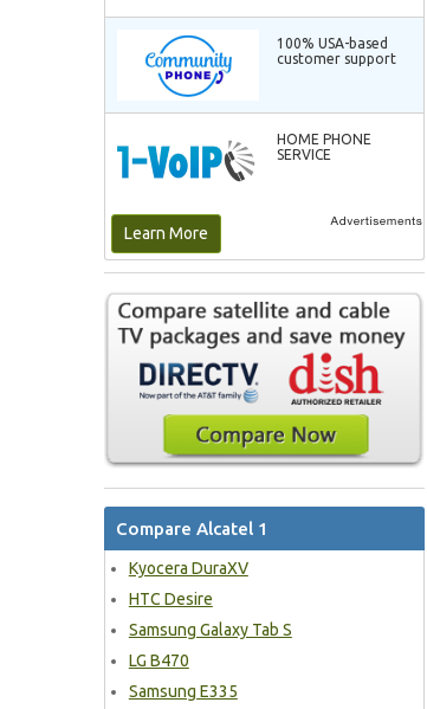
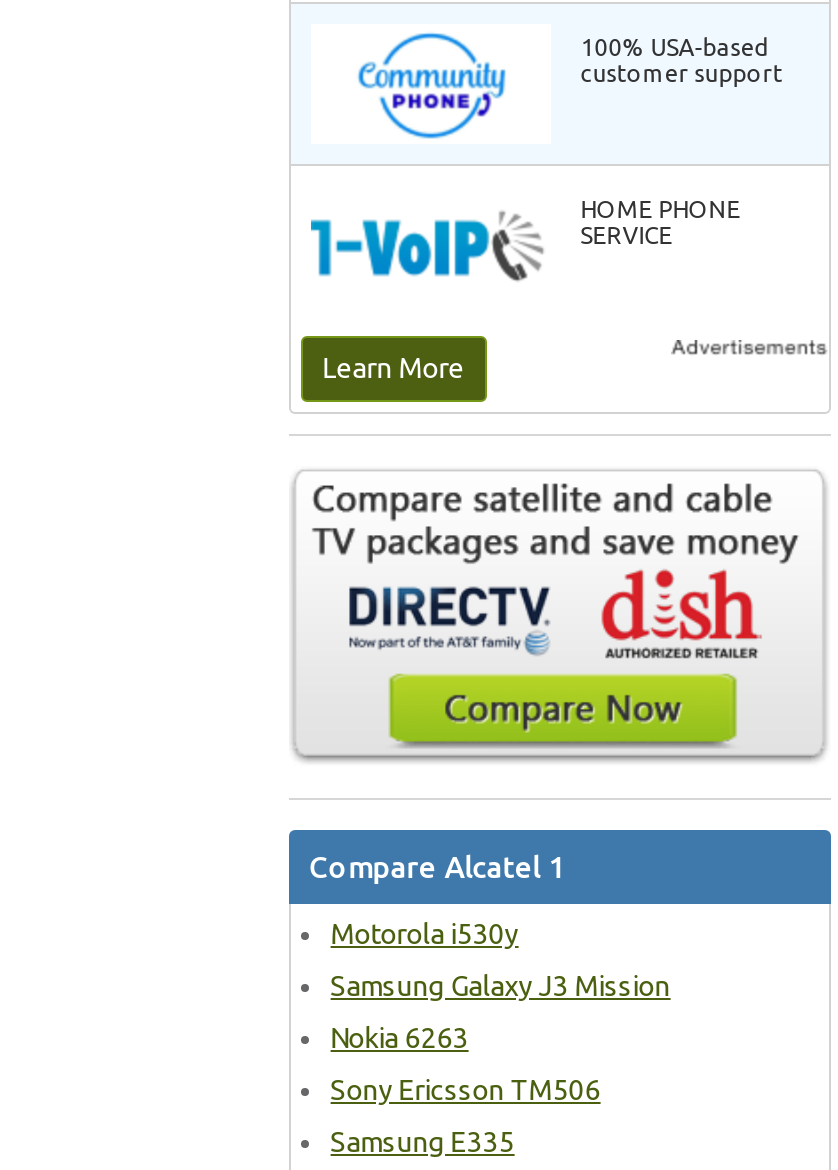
[129,559,248,578] Kyocera DuraXV -> [331,918,519,950] Motorola i530y
[129,590,213,609] HTC Desire -> [331,970,671,1002] Samsung Galaxy J3 Mission
[129,620,292,639] Samsung Galaxy Tab S -> [331,1022,469,1054] Nokia 6263
[129,651,189,670] LG B470 -> [331,1074,601,1106] Sony Ericsson TM506

